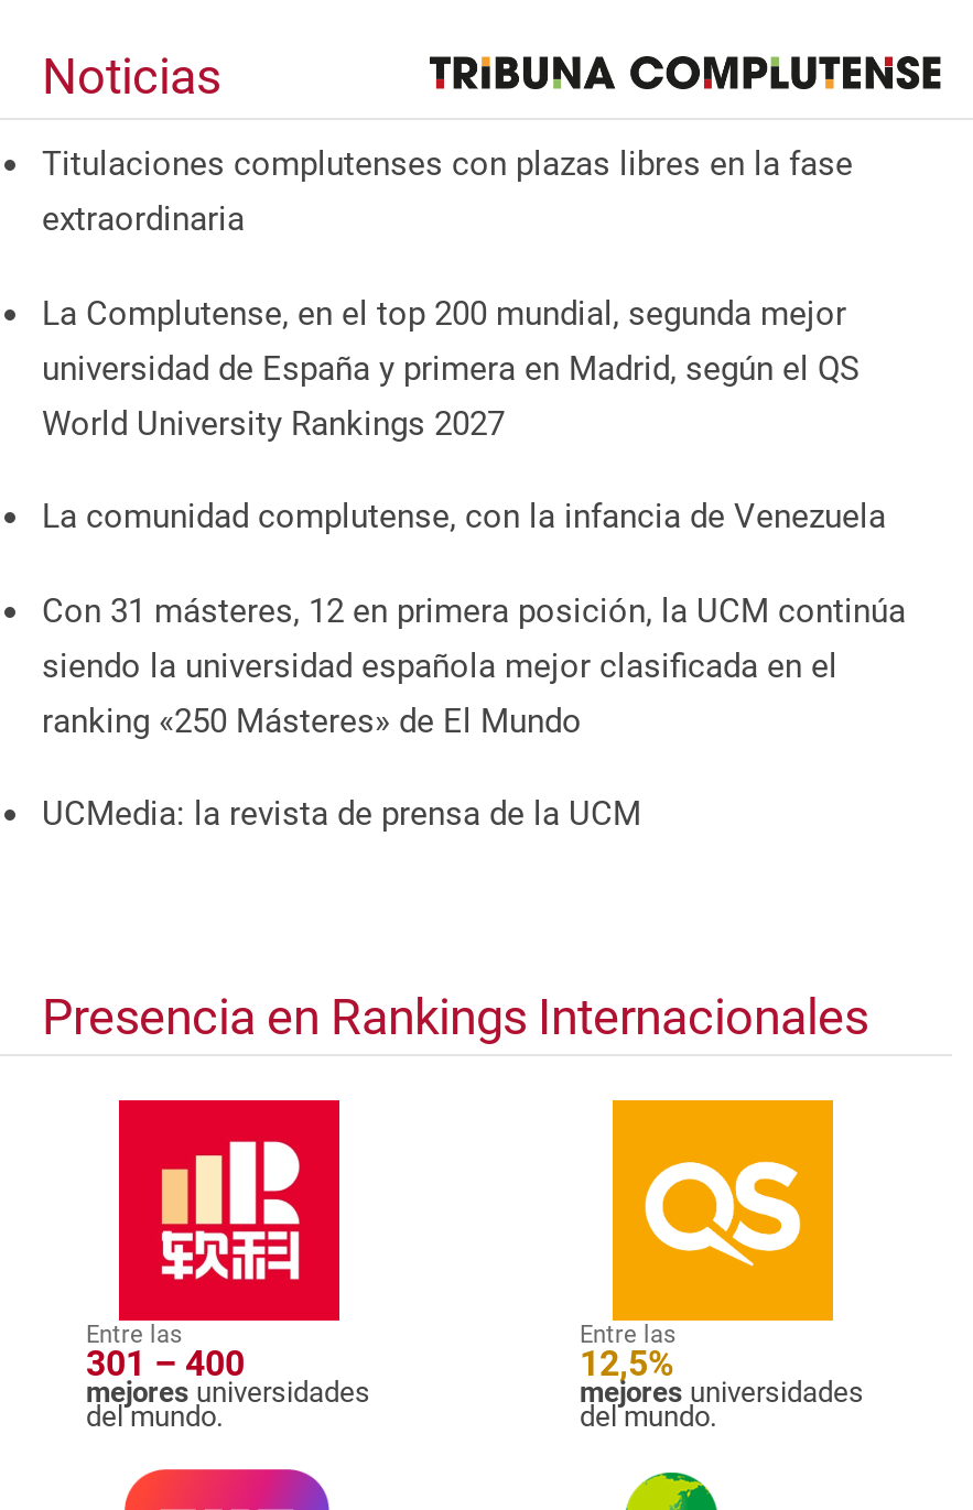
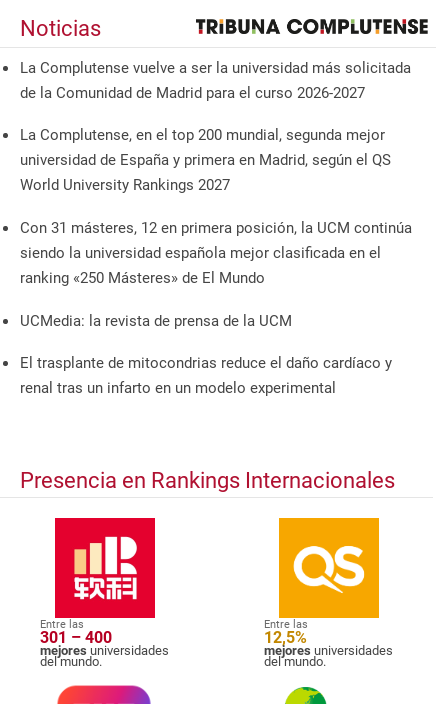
[42,144,853,239] Titulaciones complutenses con plazas libres en la fase | extraordinaria -> [20,59,411,102] La Complutense vuelve a ser la universidad más solicitada | de la Comunidad de Madrid para el curso 2026-2027
[42,497,886,536] La comunidad complutense, con la infancia de Venezuela -> none
moved [42,591,906,834] -> [20,219,412,330]: Con 31 másteres, 12 en primera posición, la UCM continúa | siendo la universidad española mejor clasificada en el | ranking «250 Másteres» de El Mundo | UCMedia: la revista de prensa de la UCM
none -> [20,354,392,397] El trasplante de mitocondrias reduce el daño cardíaco y | renal tras un infarto en un modelo experimental

